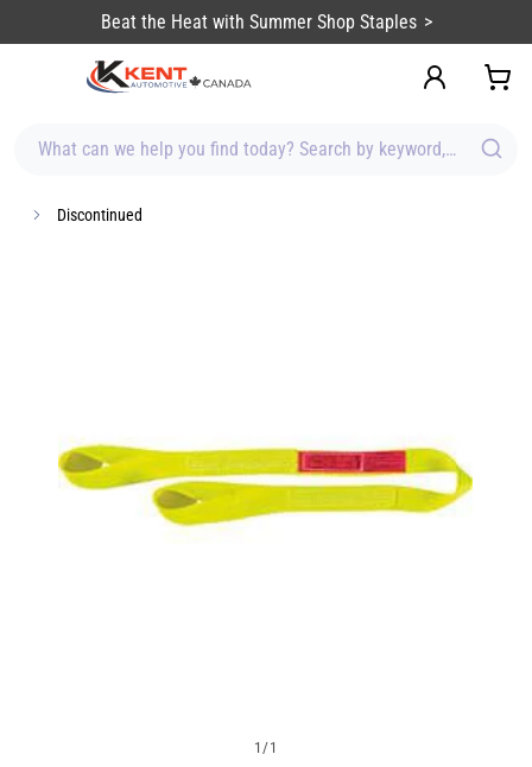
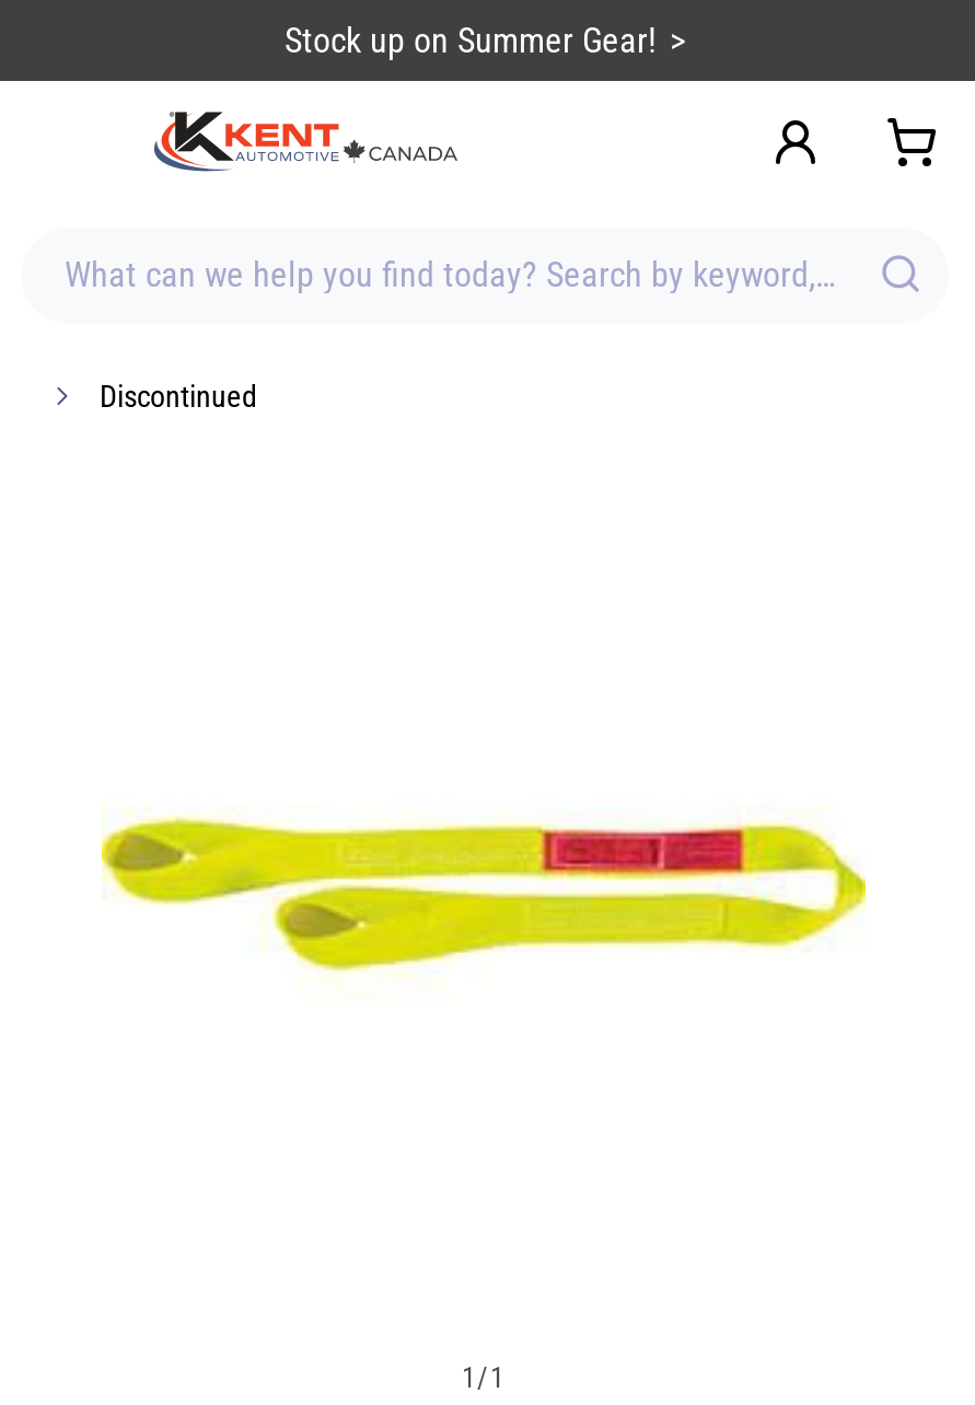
[100,11,416,33] Beat the Heat with Summer Shop Staples -> [285,20,657,61] Stock up on Summer Gear!

